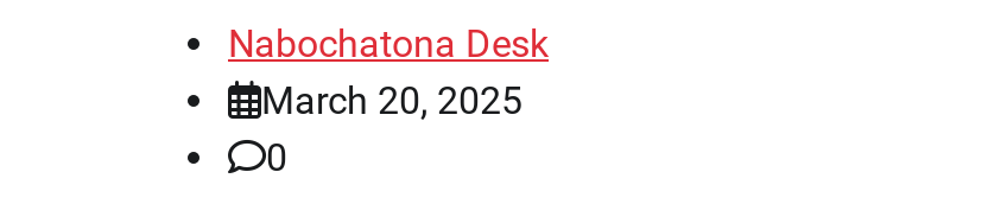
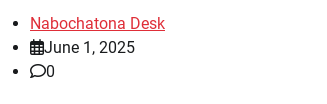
[261,79,522,124] March 20, 2025 -> [44,38,135,57] June 1, 2025

